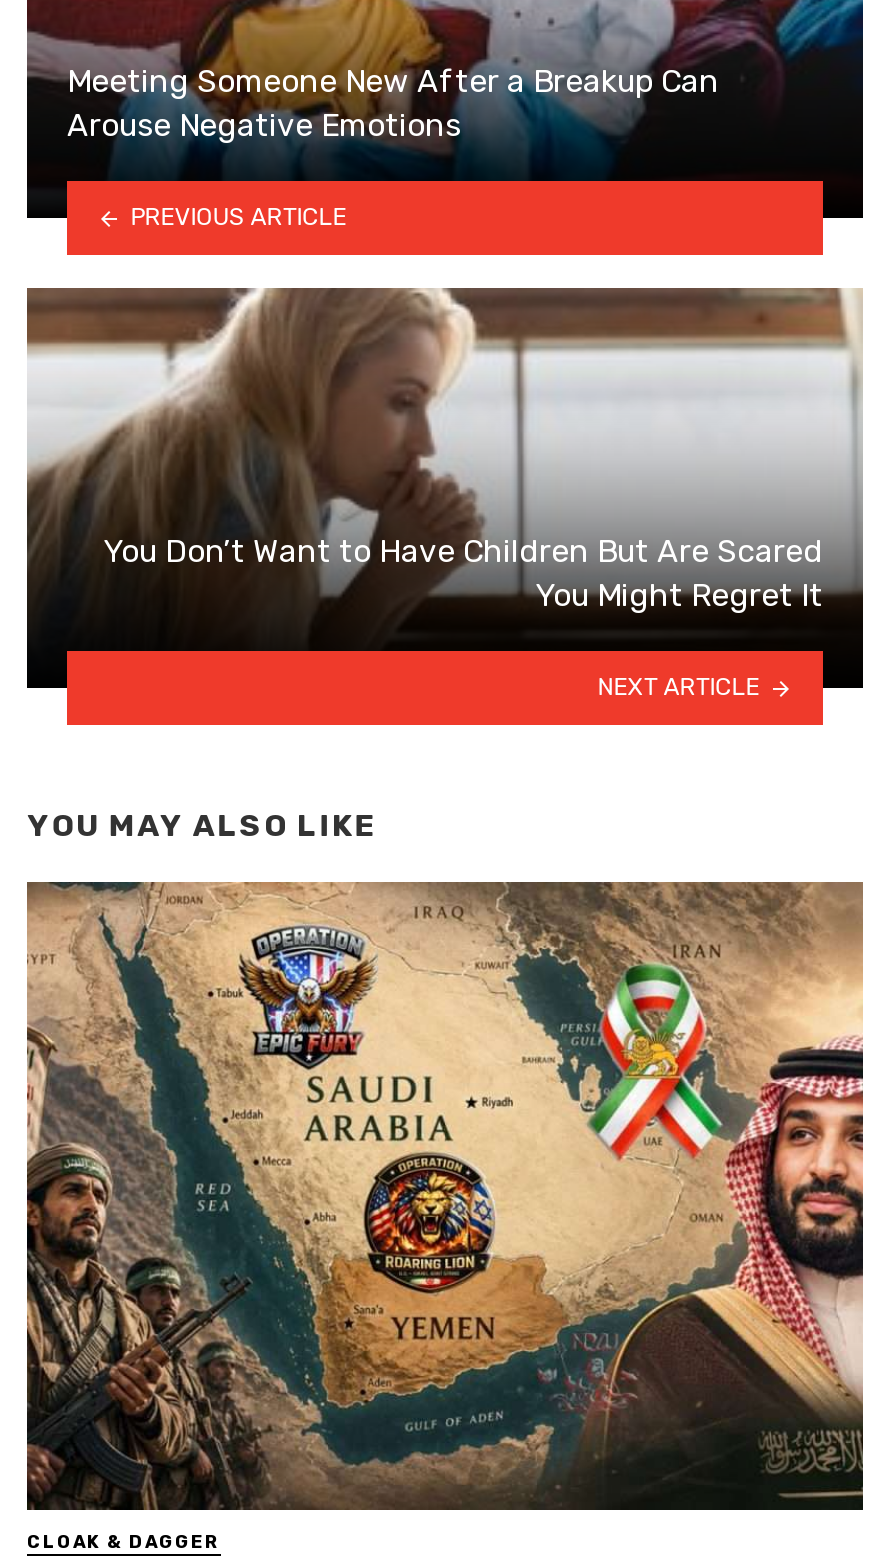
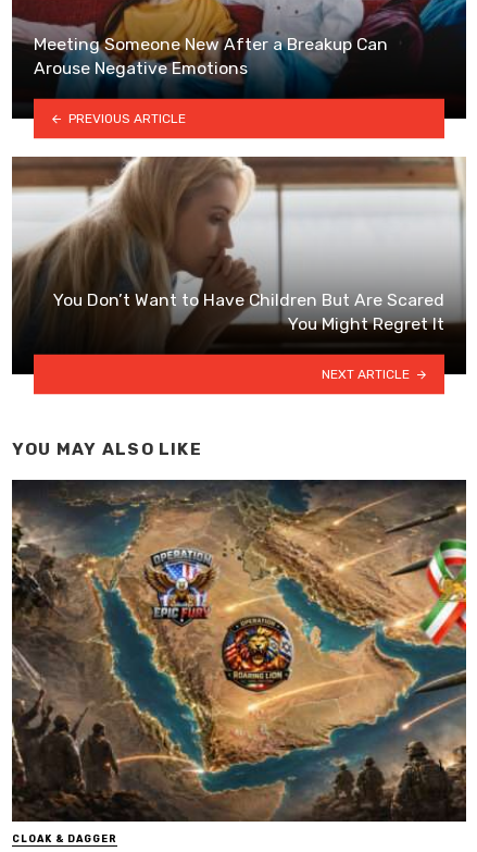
[25,880,865,1510] [image] -> [11,479,467,822] [image]

